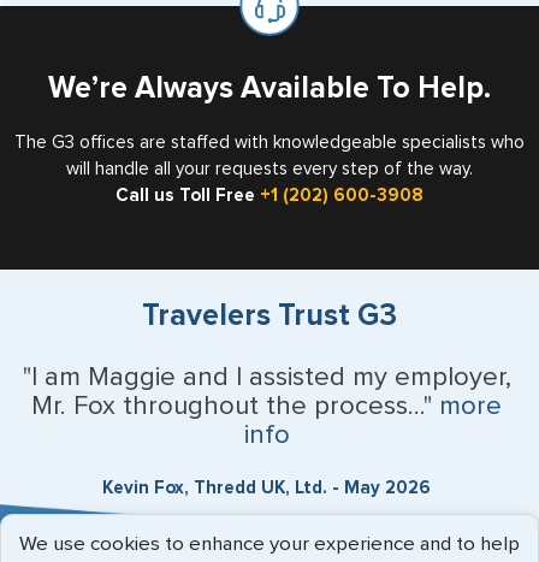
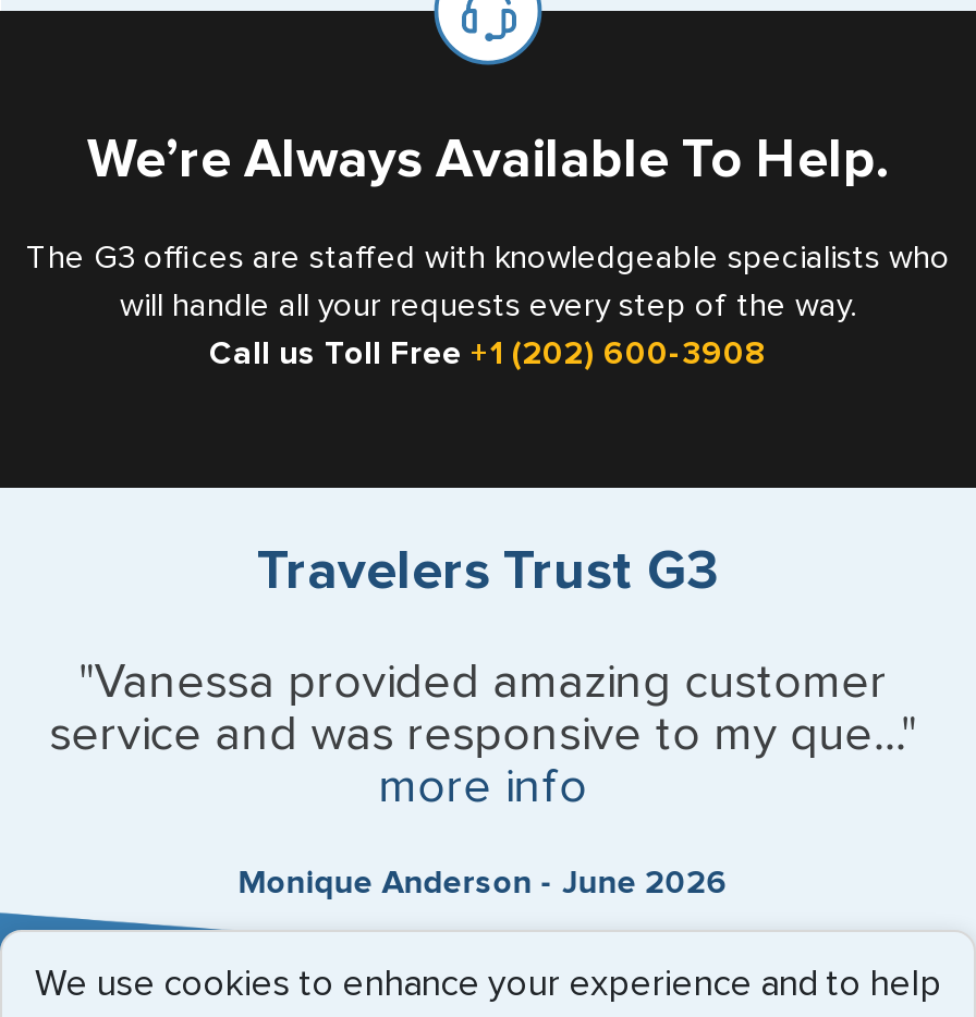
[23,365,511,449] "I am Maggie and I assisted my employer, | Mr. Fox throughout the process..." more | info -> [50,660,917,812] "Vanessa provided amazing customer | service and was responsive to my que..." | more info
[103,479,431,497] Kevin Fox, Thredd UK, Ltd. - May 2026 -> [238,867,728,899] Monique Anderson - June 2026

